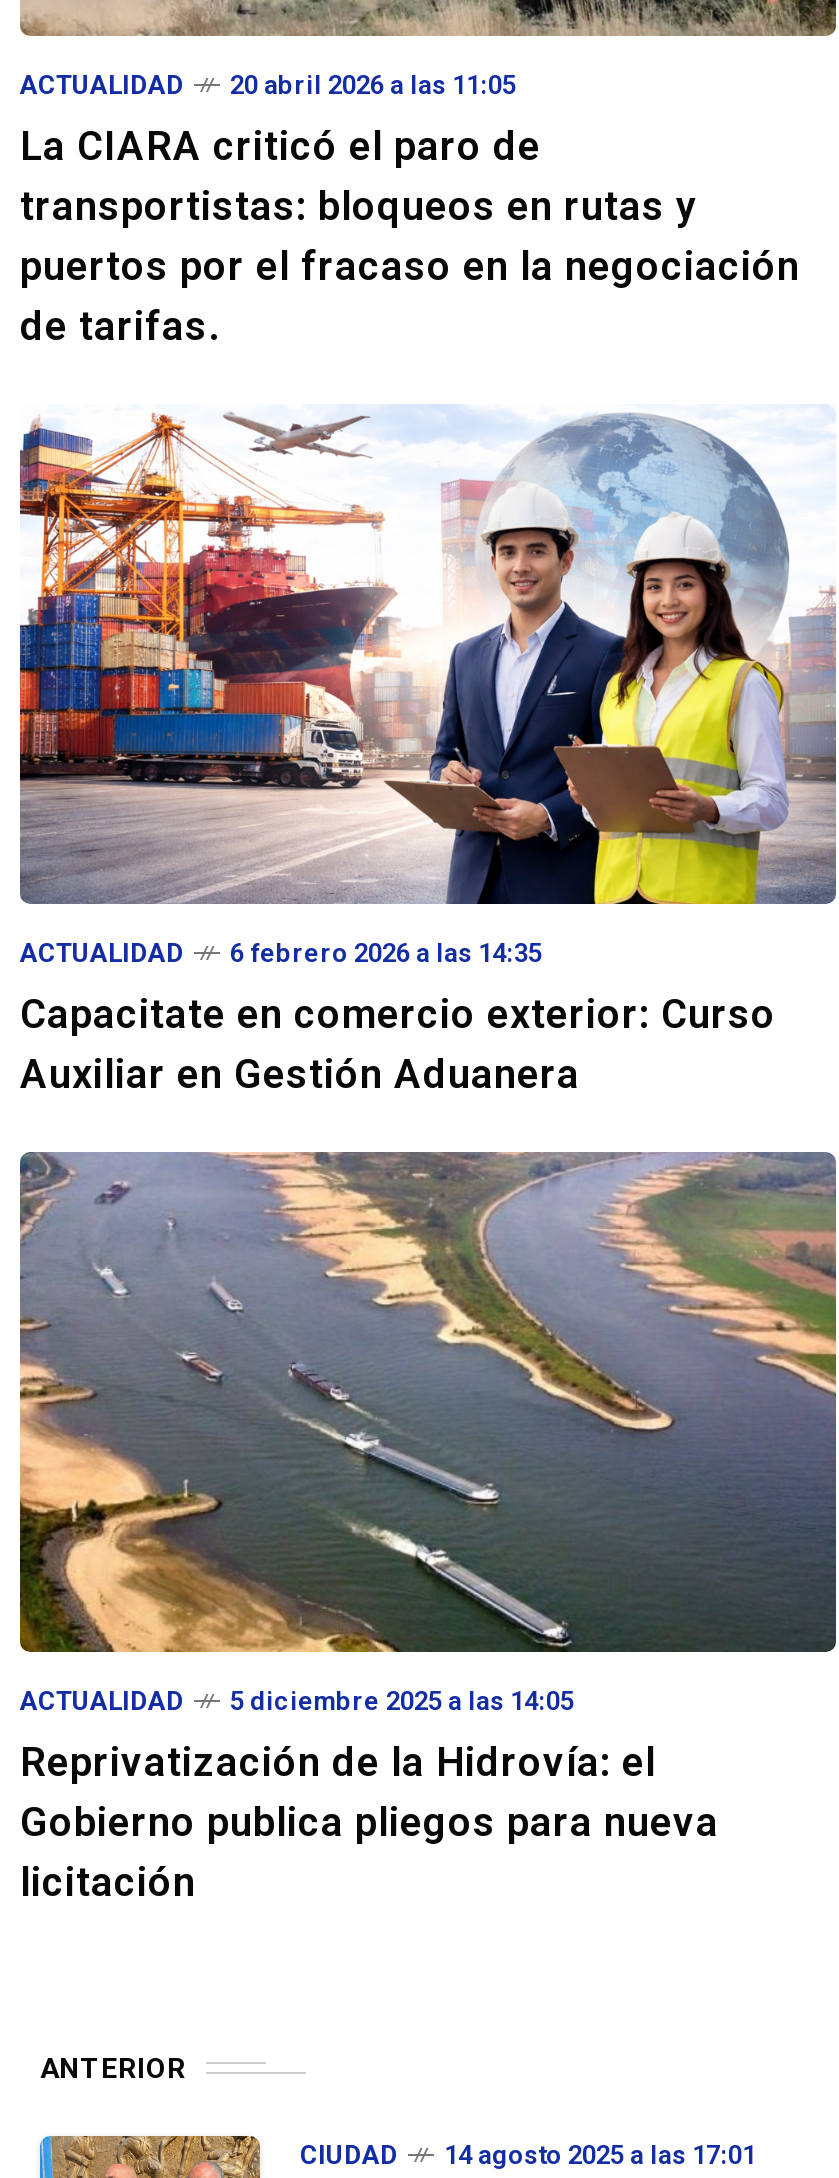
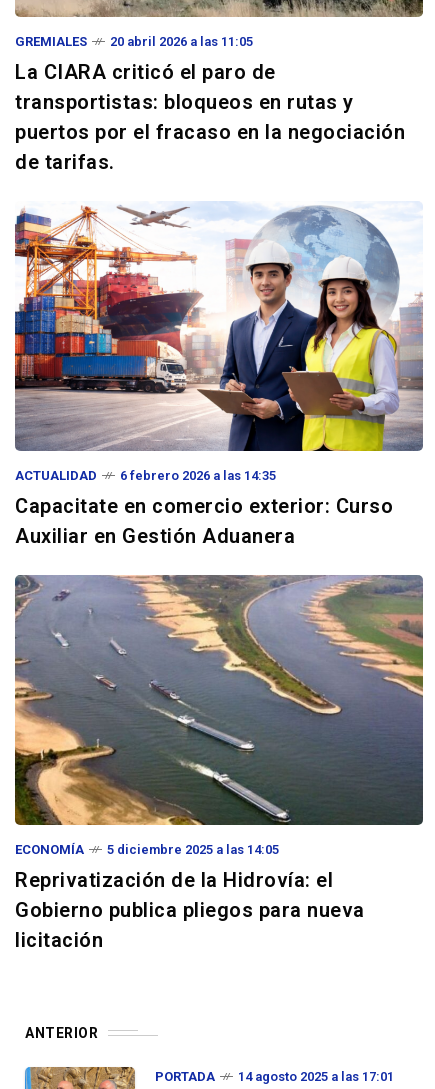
[20,69,184,99] ACTUALIDAD -> [15,34,87,49] GREMIALES
[20,1685,184,1715] ACTUALIDAD -> [15,842,84,857] ECONOMÍA
[300,2139,398,2169] CIUDAD -> [155,1069,215,1084] PORTADA

